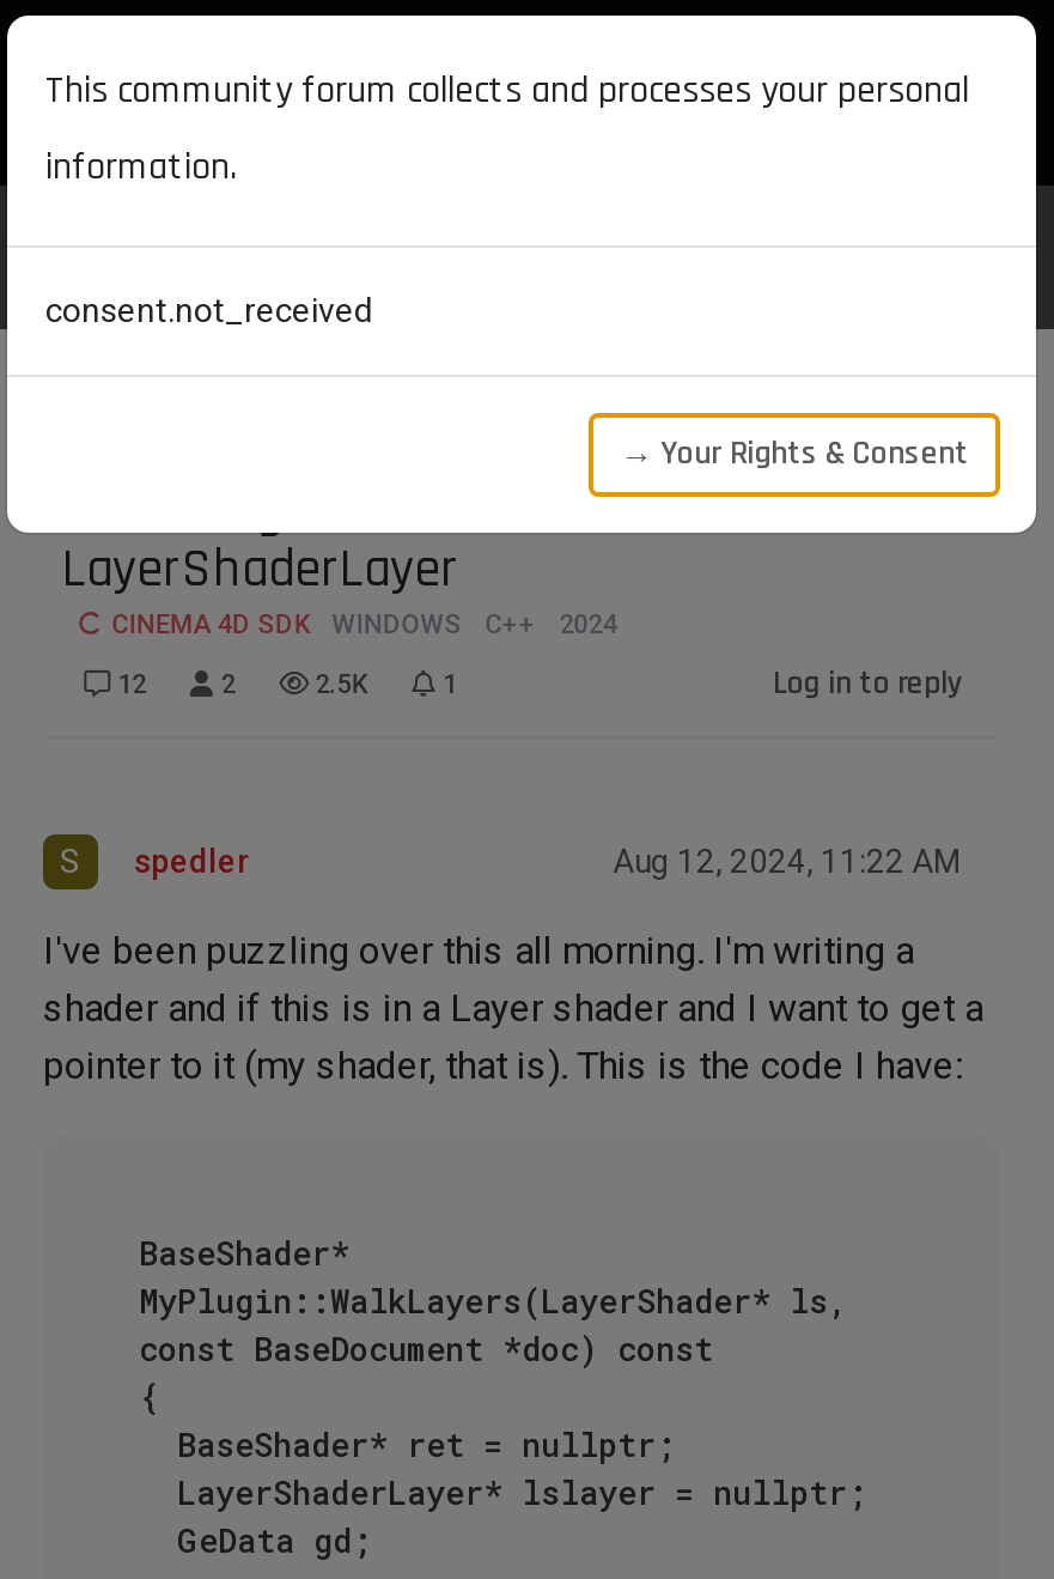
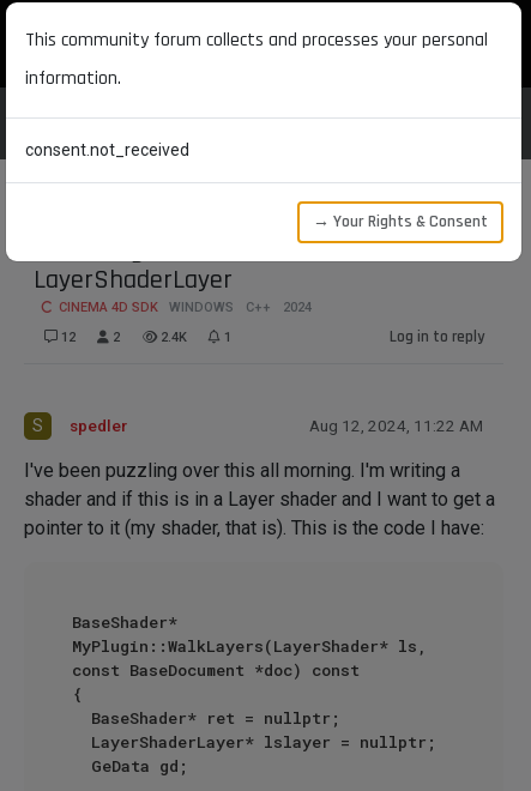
[315,668,368,699] 2.5K -> [160,329,187,345] 2.4K

